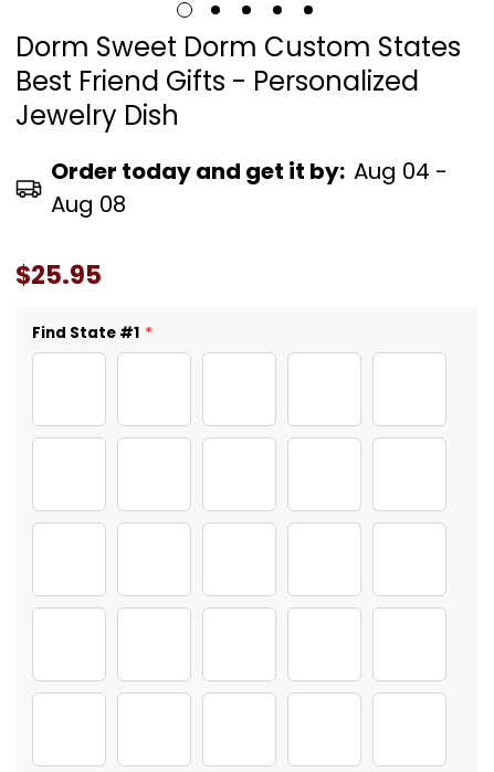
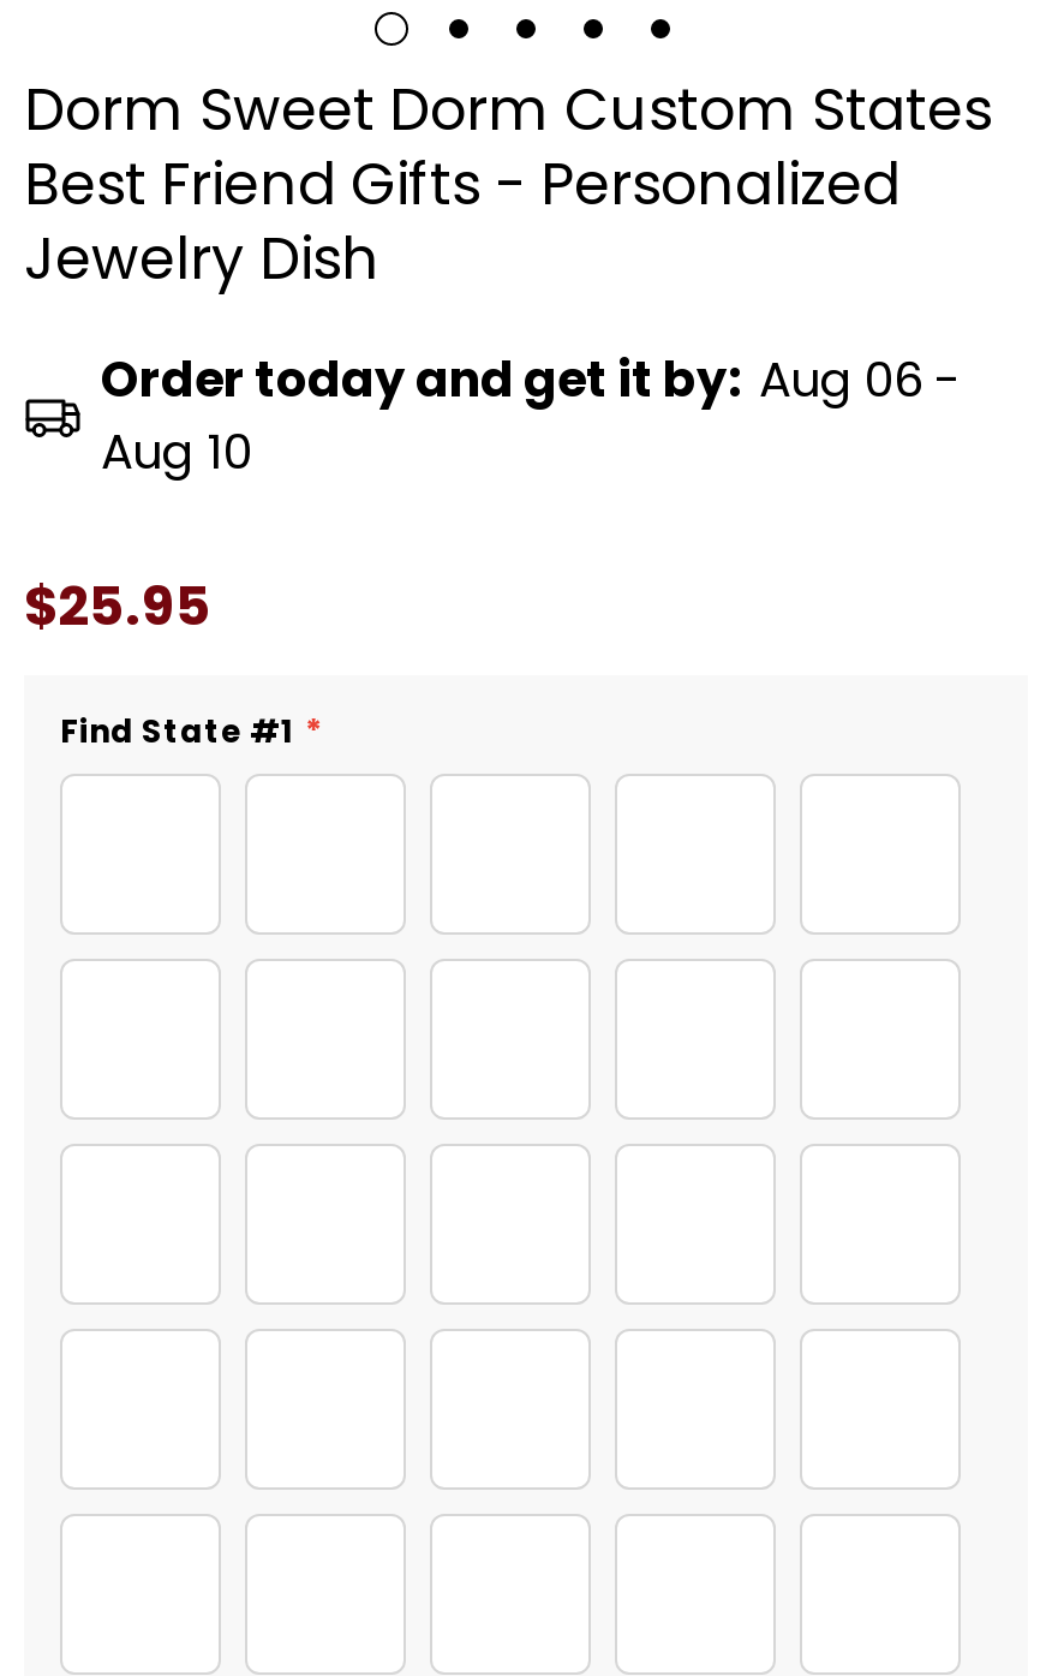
[51,156,448,187] Order today and get it by: Aug 04 - -> [101,346,961,414] Order today and get it by: Aug 06 -
[51,189,126,220] Aug 08 -> [101,418,252,486] Aug 10

